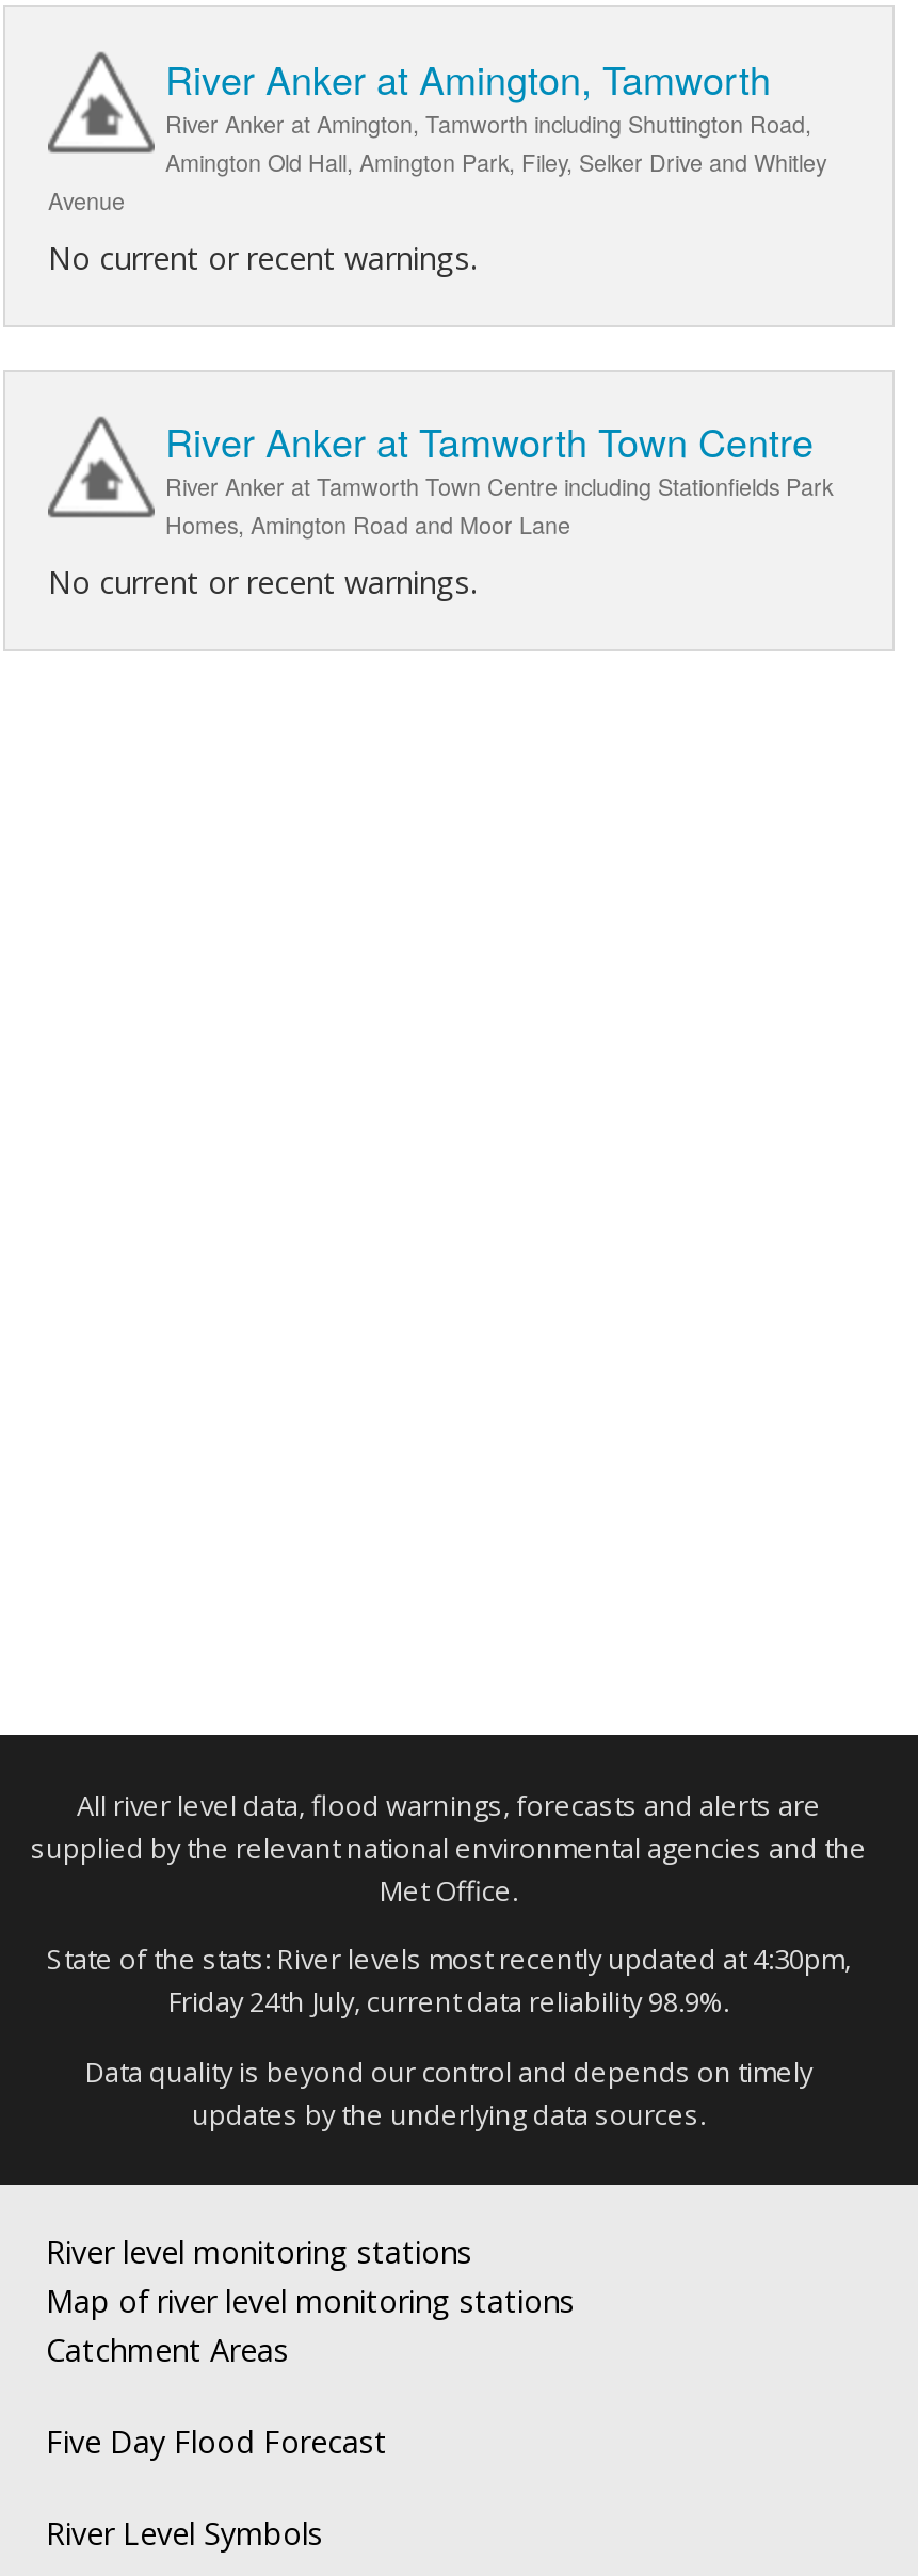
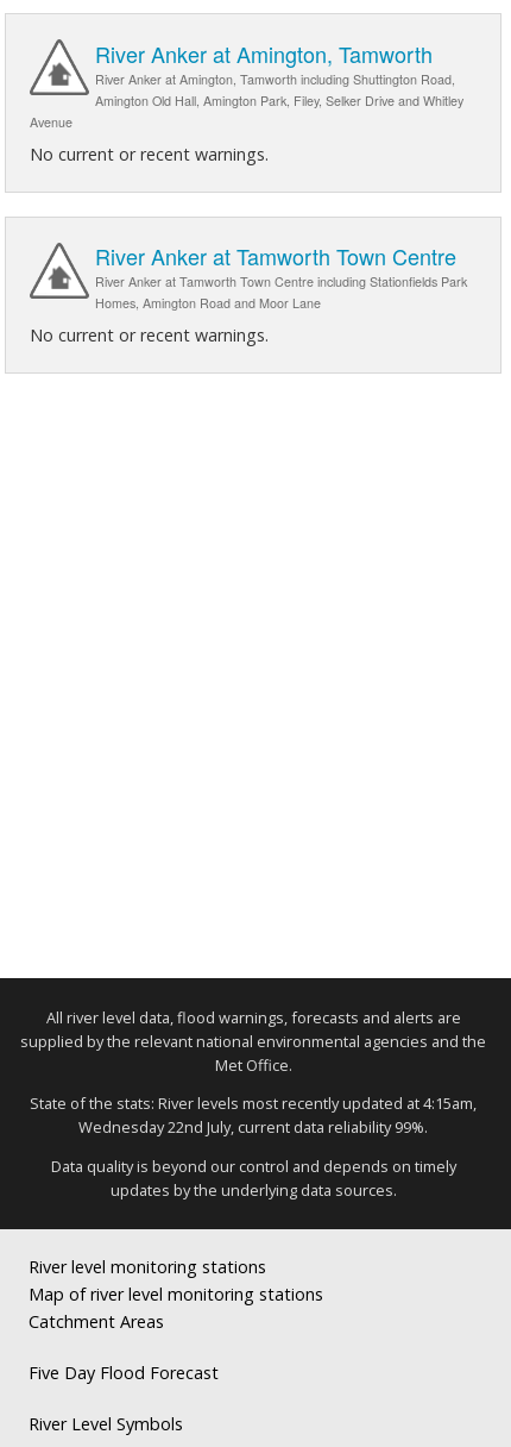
[47,1940,851,1978] State of the stats: River levels most recently updated at 4:30pm, -> [30,1093,477,1114] State of the stats: River levels most recently updated at 4:15am,
[168,1983,729,2021] Friday 24th July, current data reliability 98.9%. -> [78,1117,428,1138] Wednesday 22nd July, current data reliability 99%.

